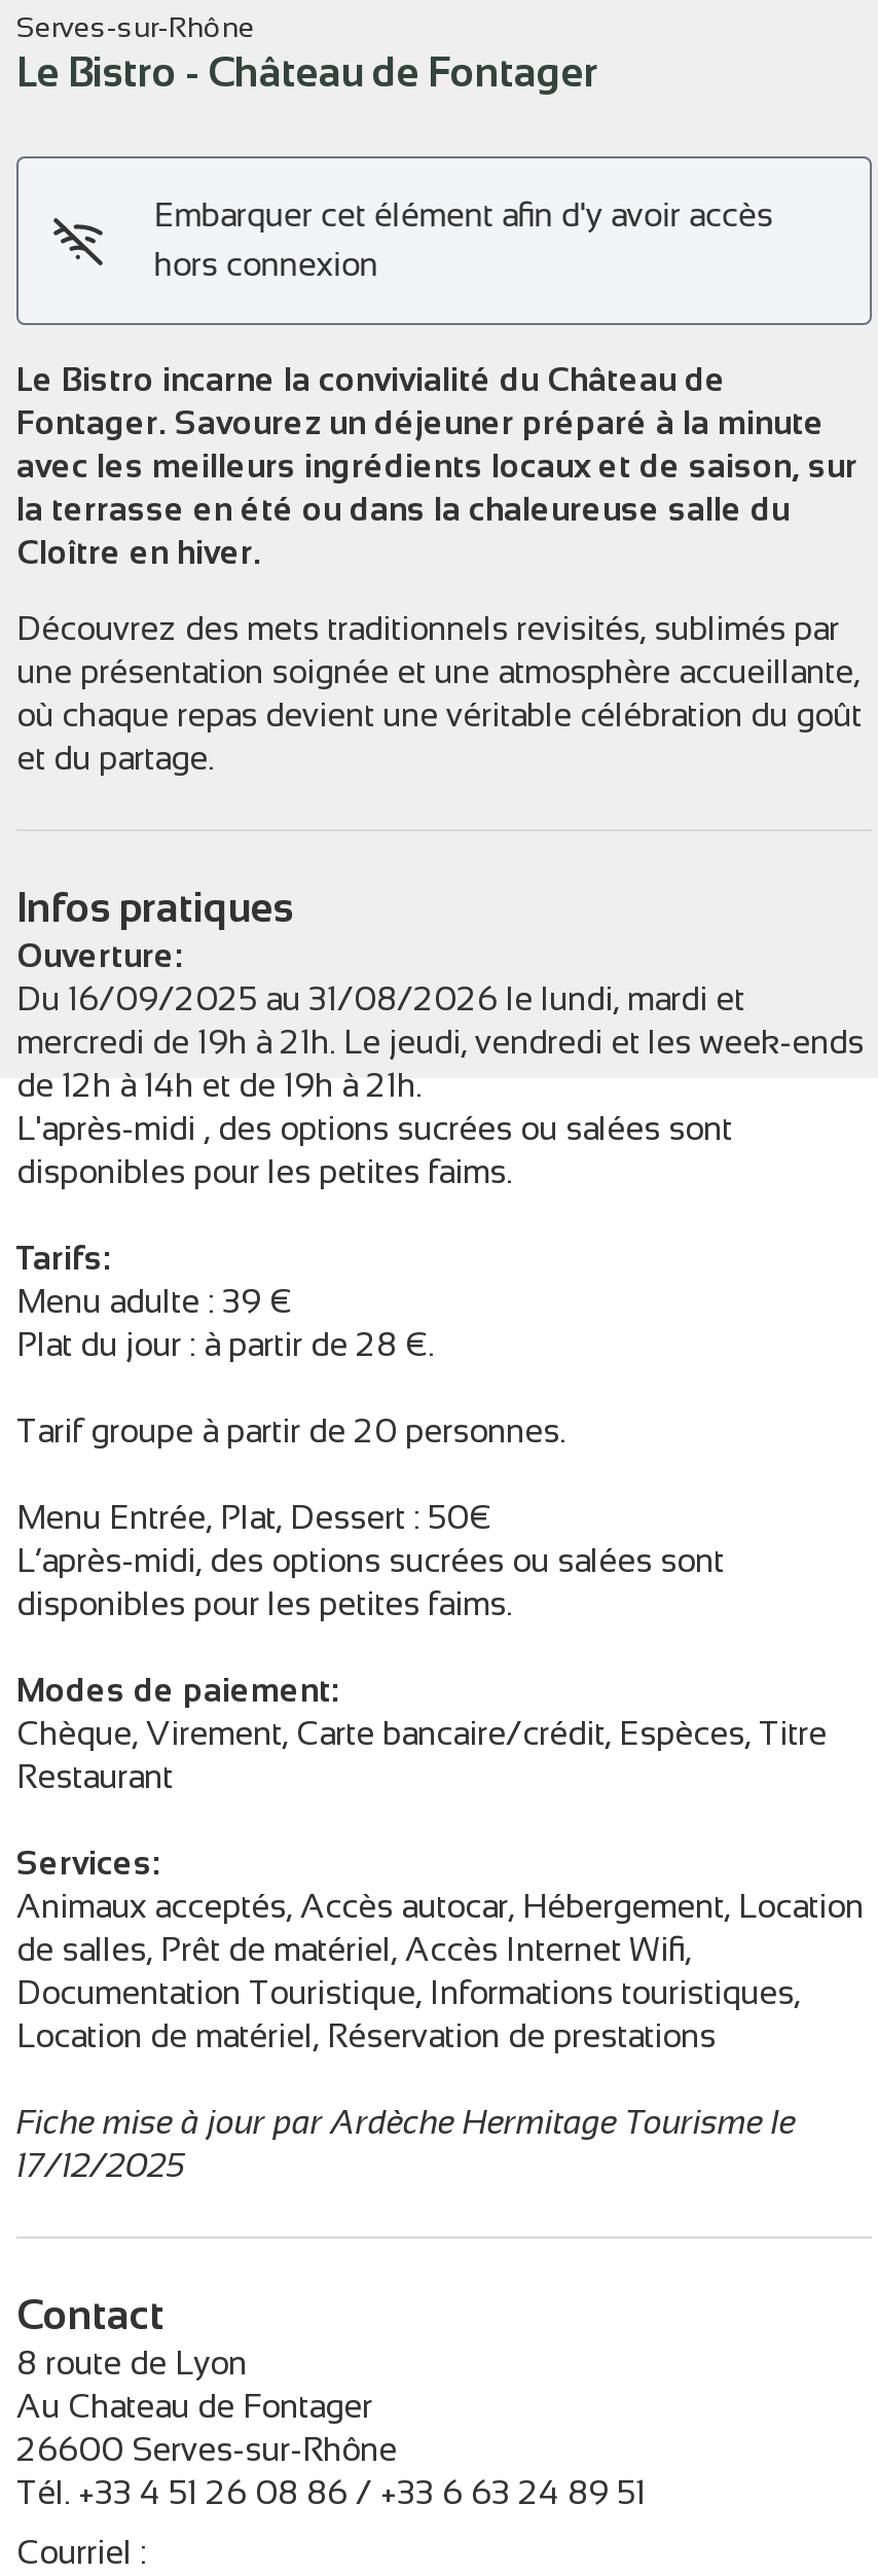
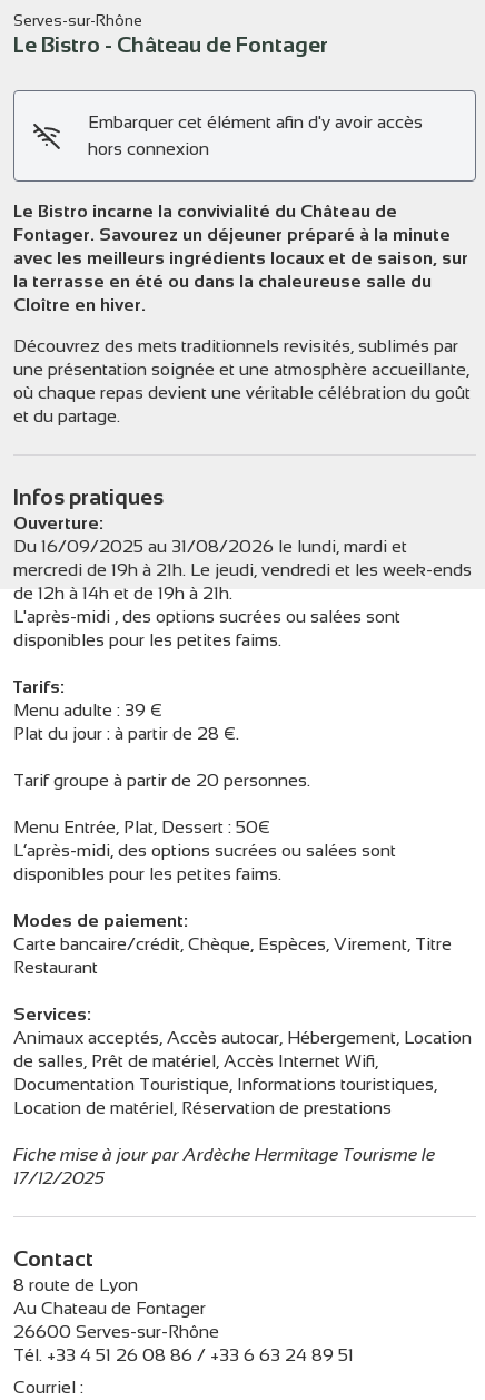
[16,1717,827,1752] Chèque, Virement, Carte bancaire/crédit, Espèces, Titre -> [13,935,452,954] Carte bancaire/crédit, Chèque, Espèces, Virement, Titre

